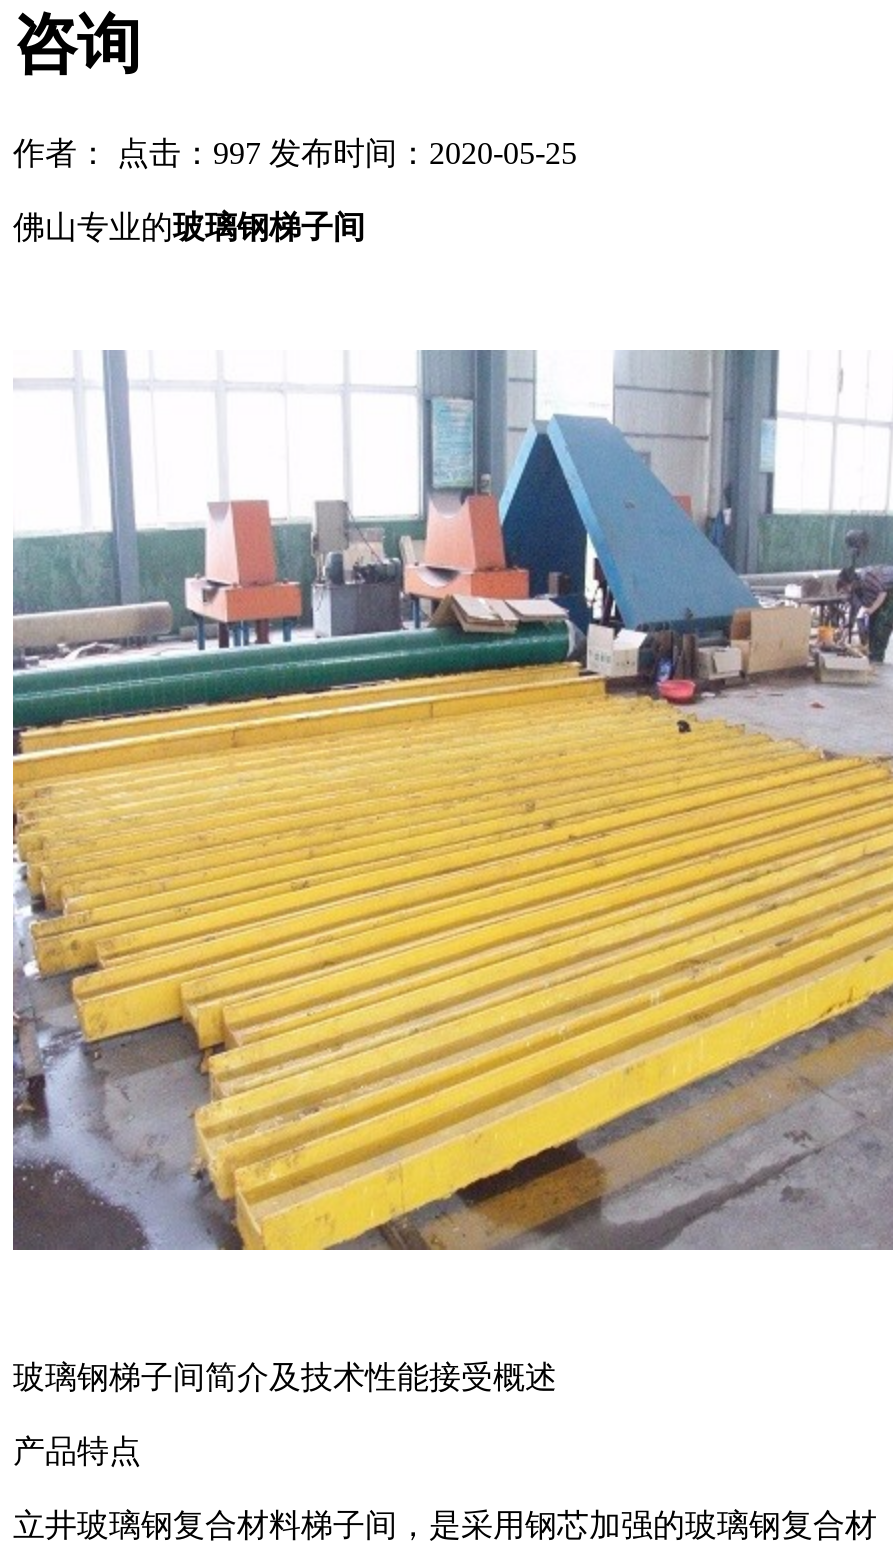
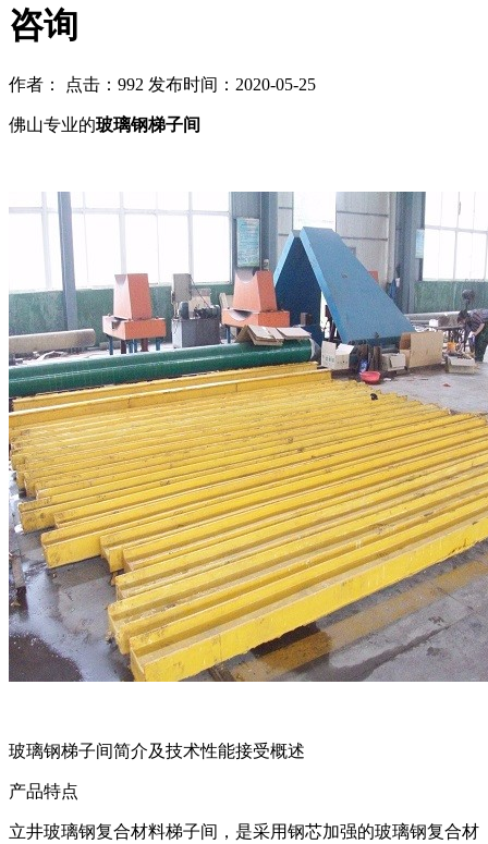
[13,136,577,170] 作者： 点击：997 发布时间：2020-05-25 -> [9,75,316,94] 作者： 点击：992 发布时间：2020-05-25

